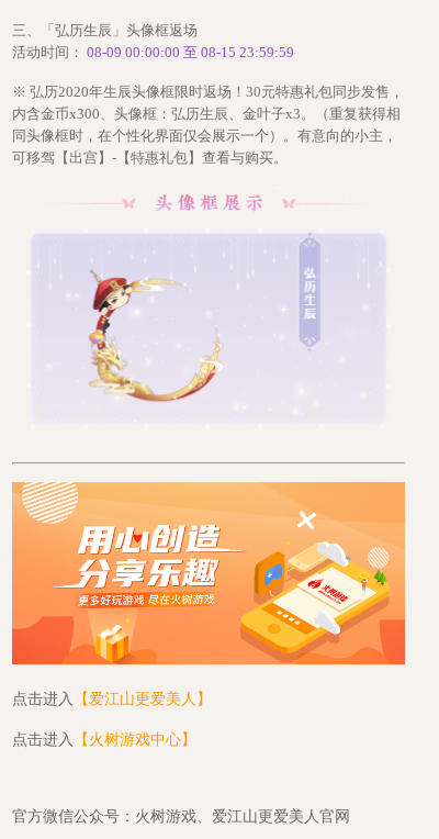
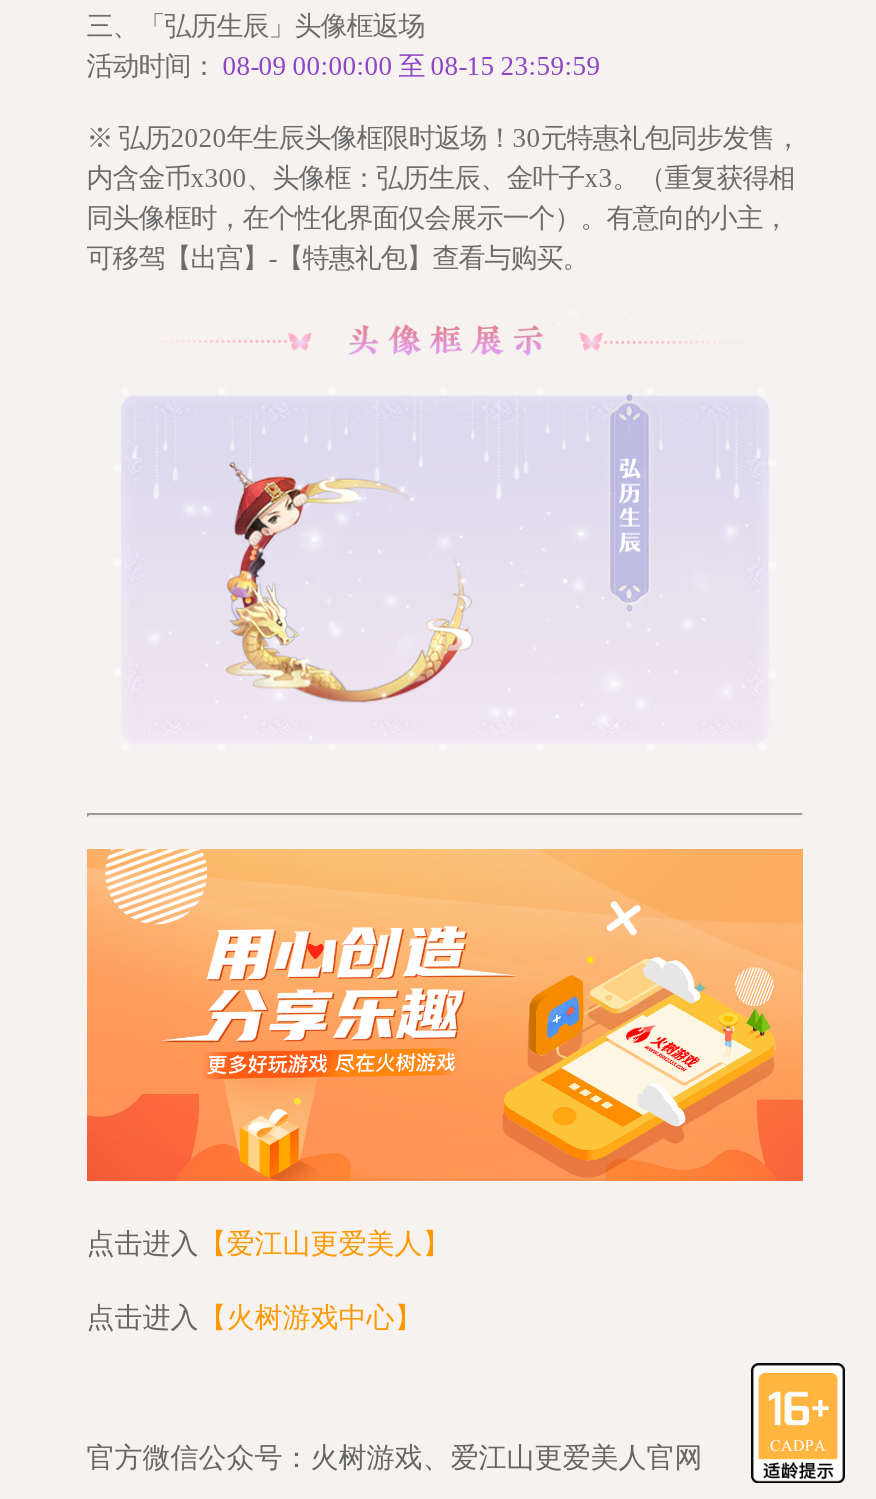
none -> [749,1361,847,1485] [image]

